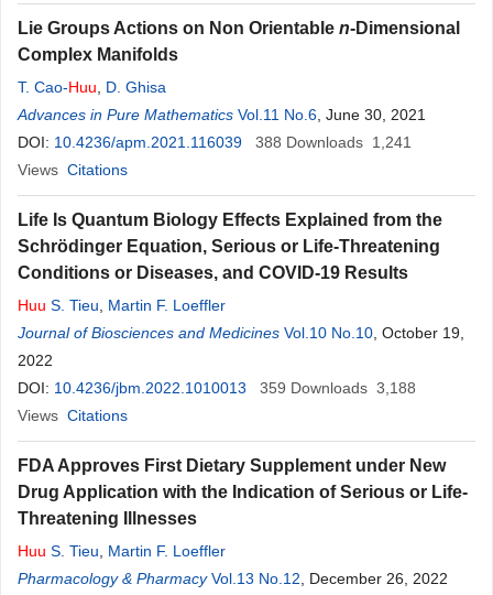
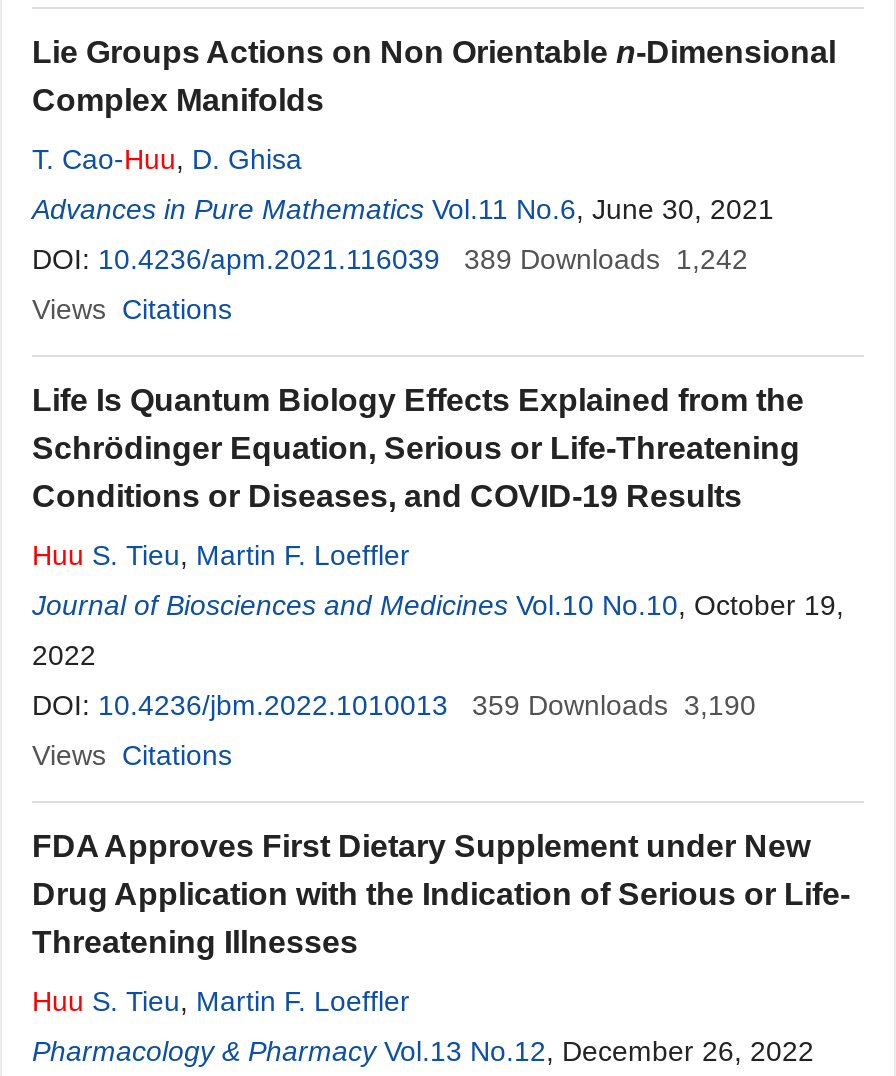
[18,133,412,151] DOI: 10.4236/apm.2021.116039 388 Downloads 1,241 -> [32,243,748,275] DOI: 10.4236/apm.2021.116039 389 Downloads 1,242
[18,379,416,397] DOI: 10.4236/jbm.2022.1010013 359 Downloads 3,188 -> [32,689,756,721] DOI: 10.4236/jbm.2022.1010013 359 Downloads 3,190

